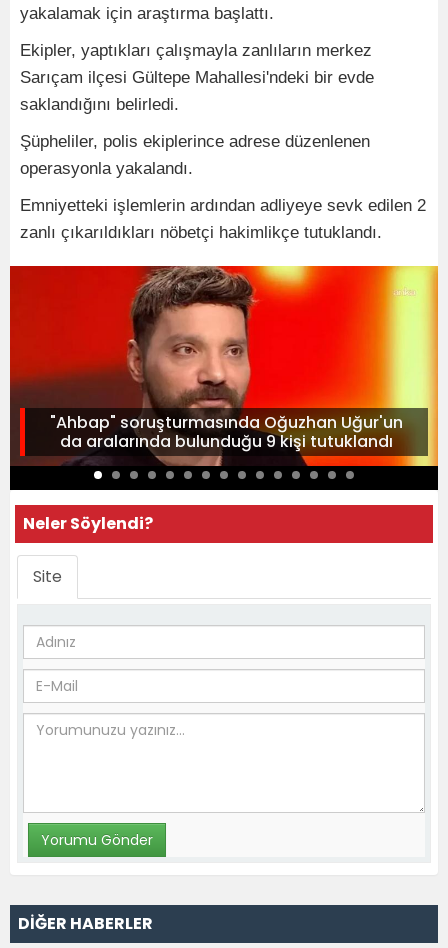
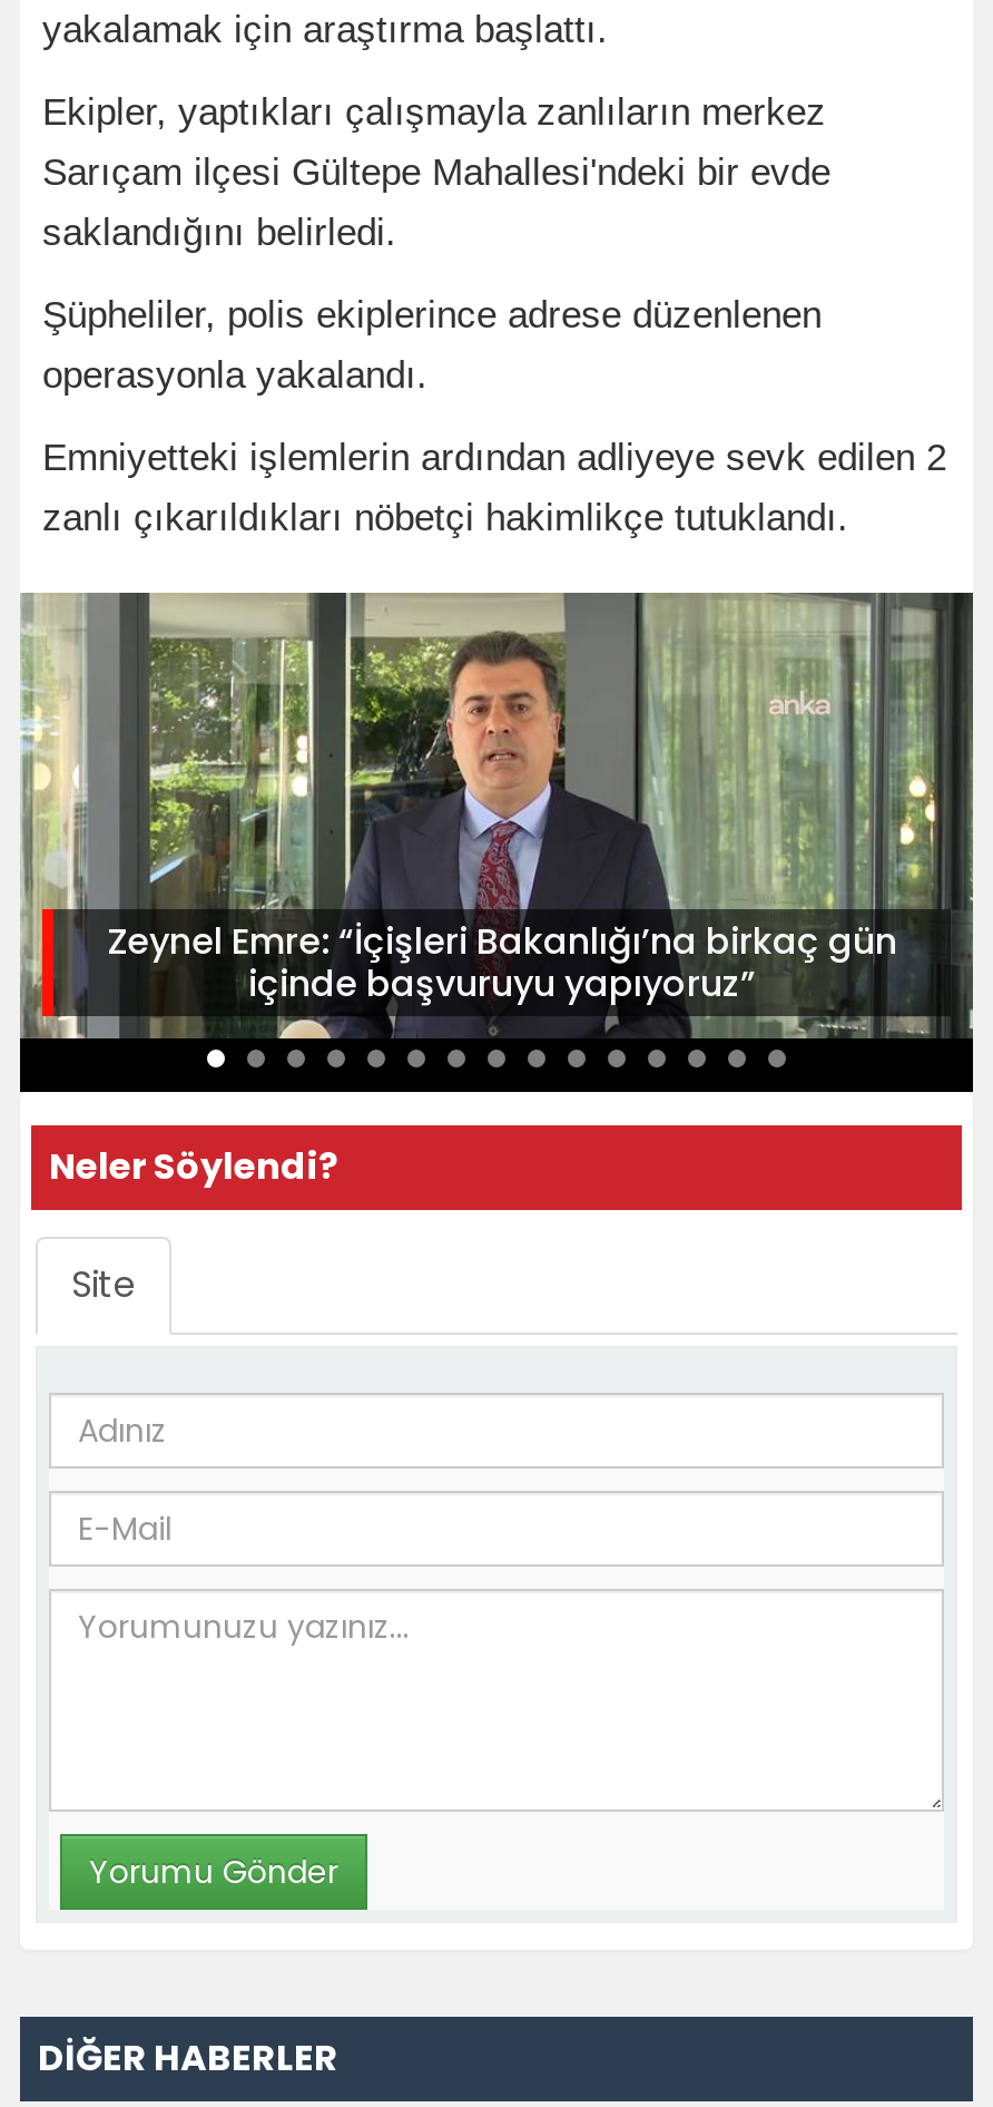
[9,265,439,467] [image] | "Ahbap" soruşturmasında Oğuzhan Uğur'un | da aralarında bulunduğu 9 kişi tutuklandı -> [20,591,975,1041] [image] | Zeynel Emre: “İçişleri Bakanlığı’na birkaç gün | içinde başvuruyu yapıyoruz”

